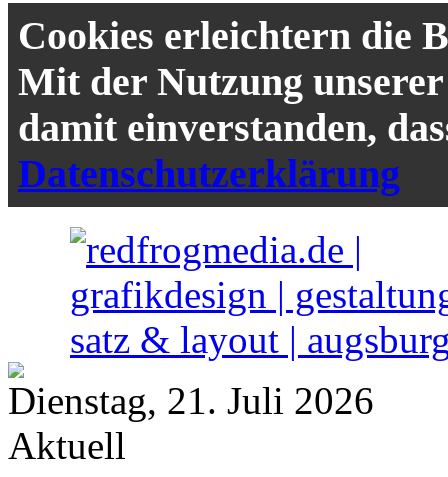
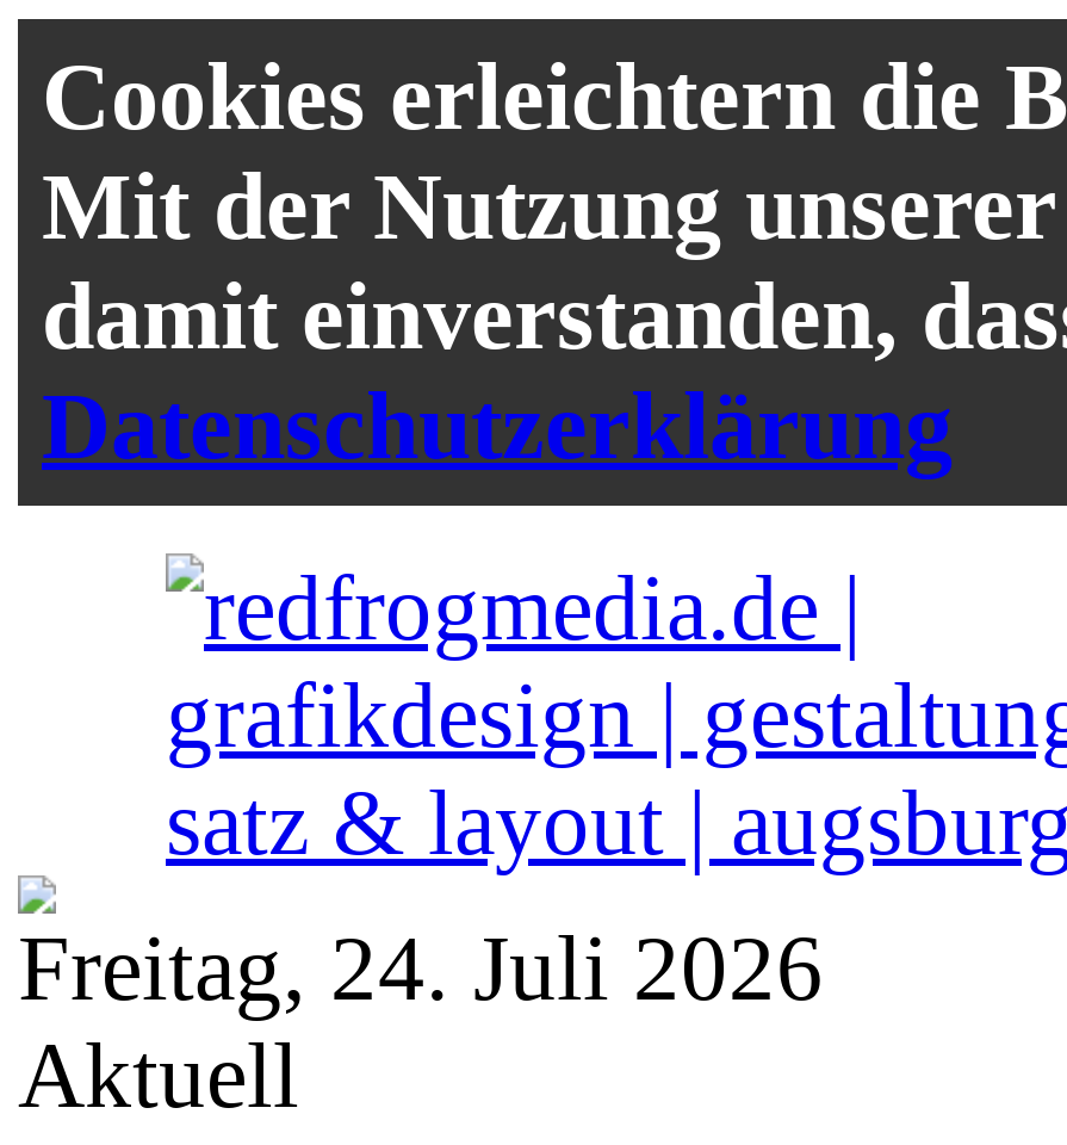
[8,379,374,422] Dienstag, 21. Juli 2026 -> [18,916,824,1019] Freitag, 24. Juli 2026

